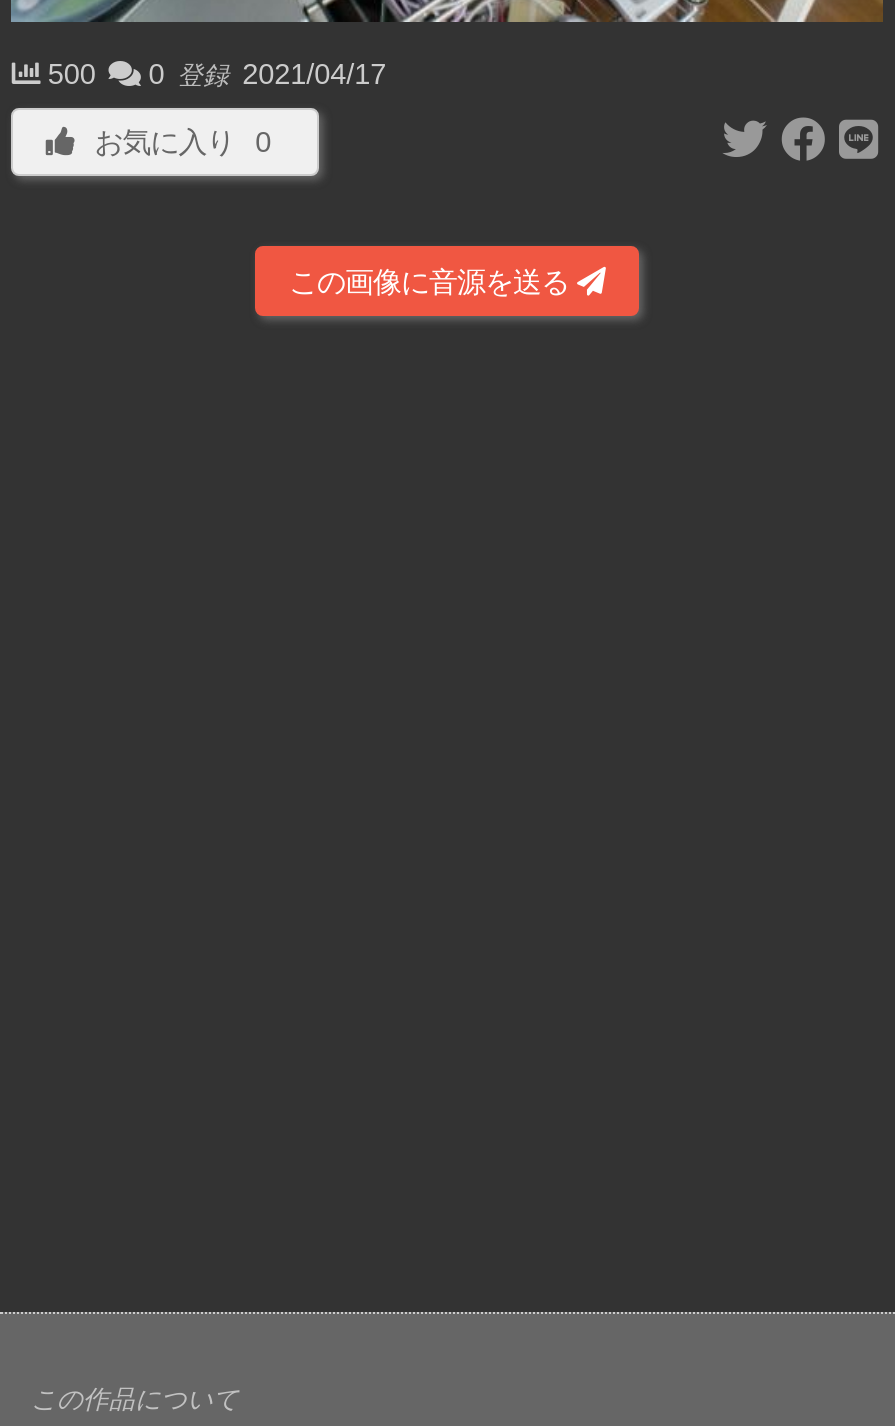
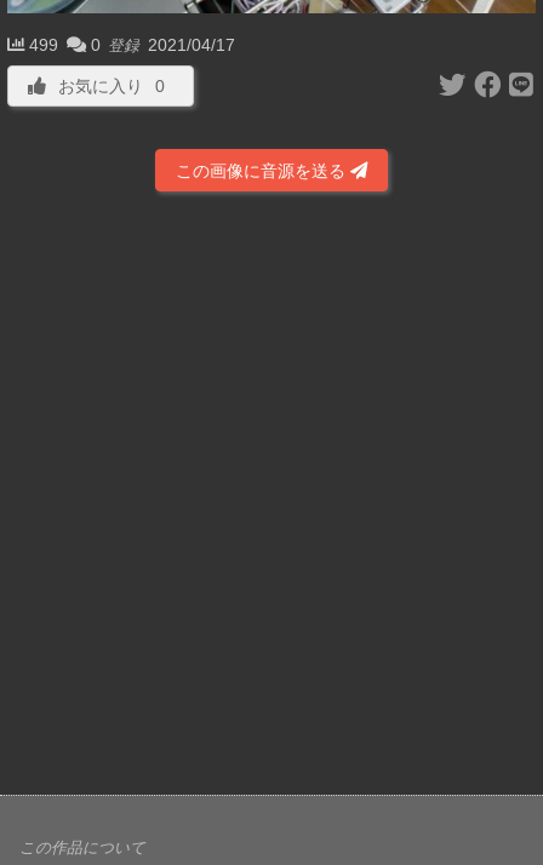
[48,58,386,90] 500 0 登録 2021/04/17 -> [30,35,235,55] 499 0 登録 2021/04/17

